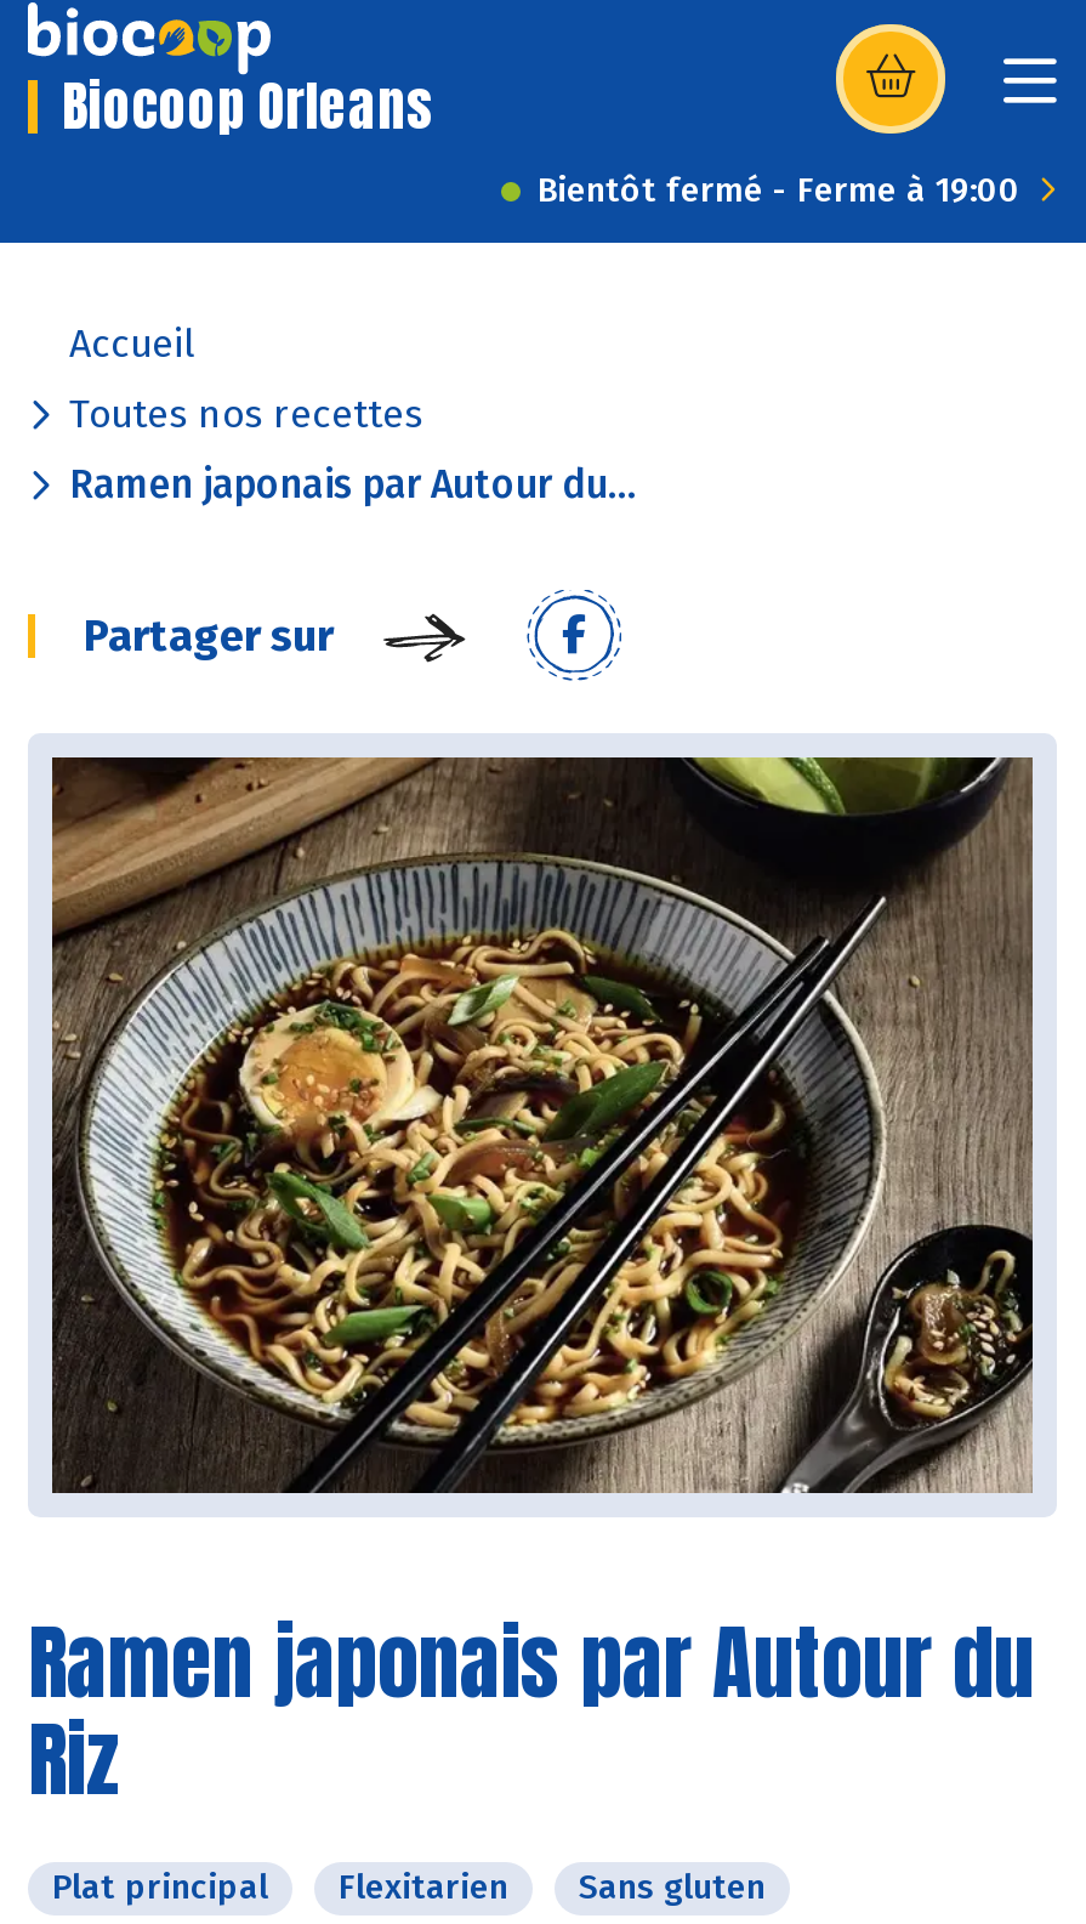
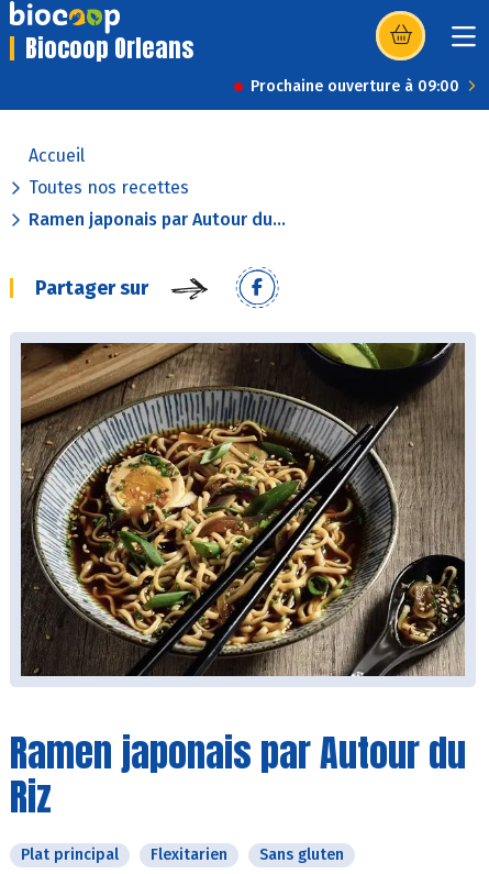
[538,170,1020,211] Bientôt fermé - Ferme à 19:00 -> [251,77,459,96] Prochaine ouverture à 09:00

